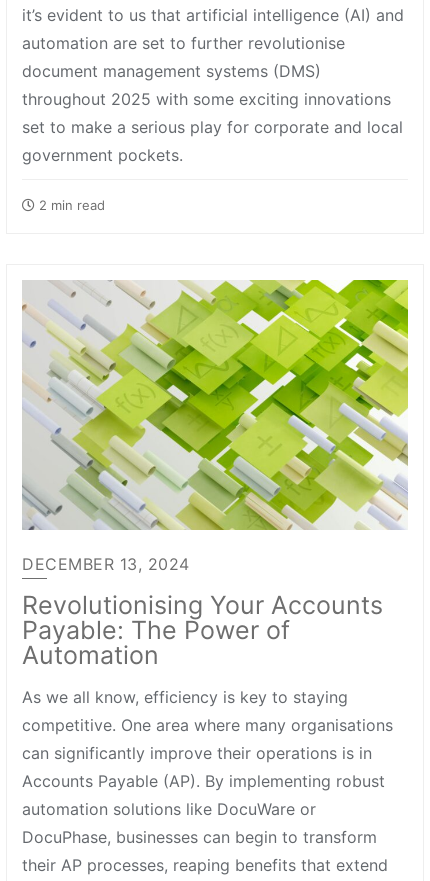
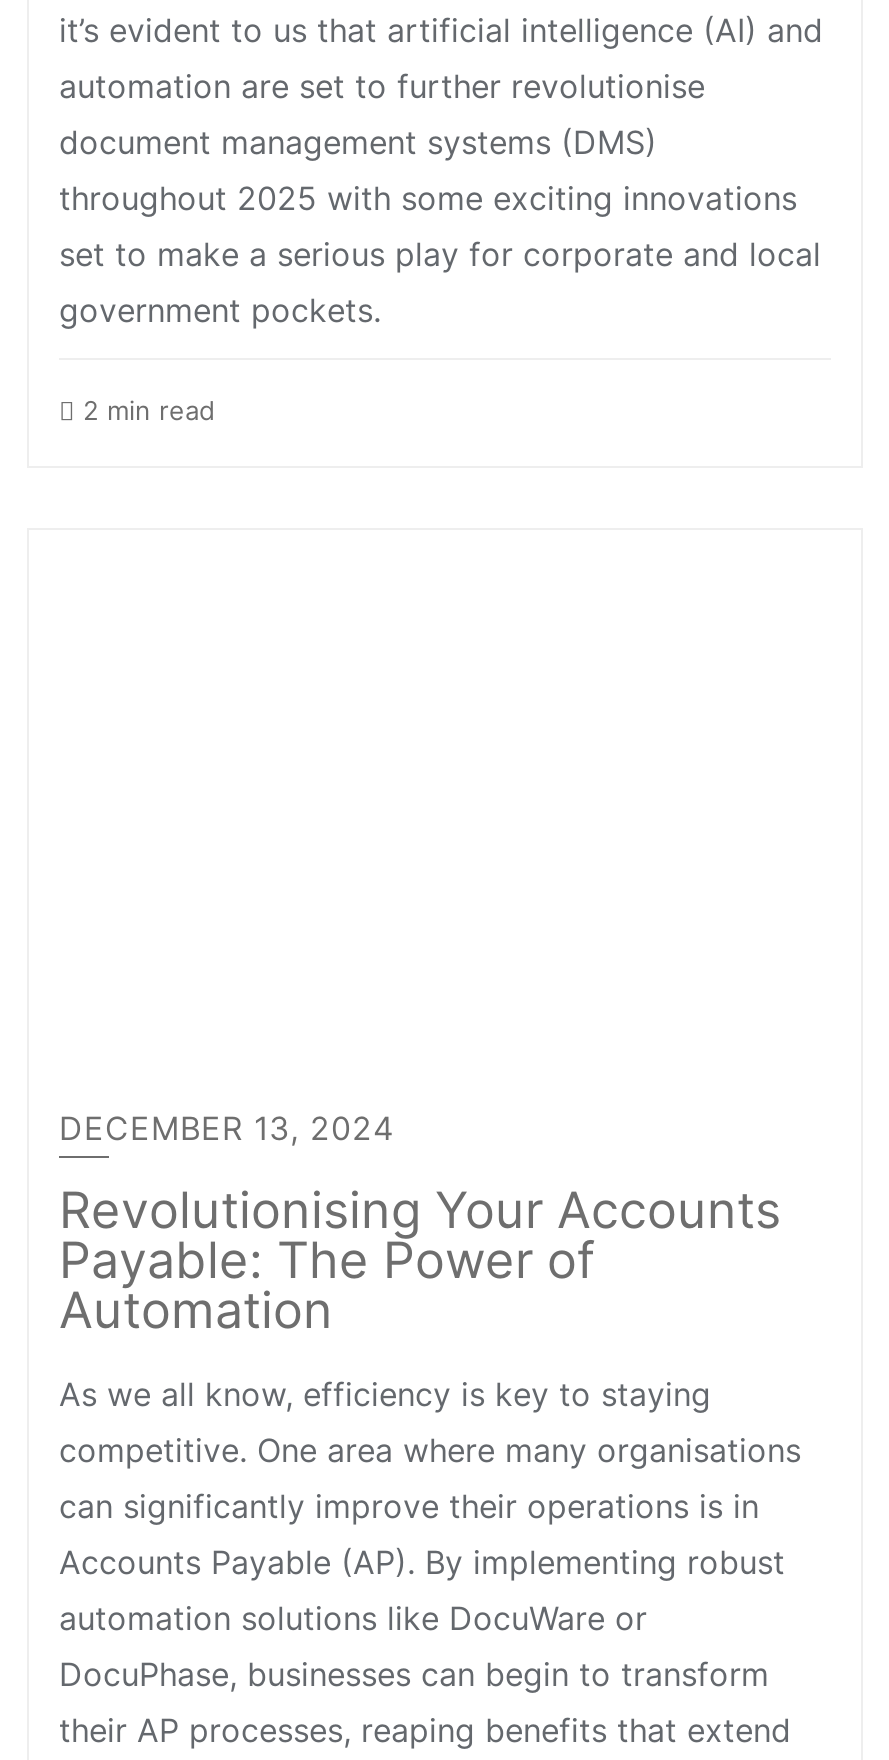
[21,279,409,531] [image] -> none

